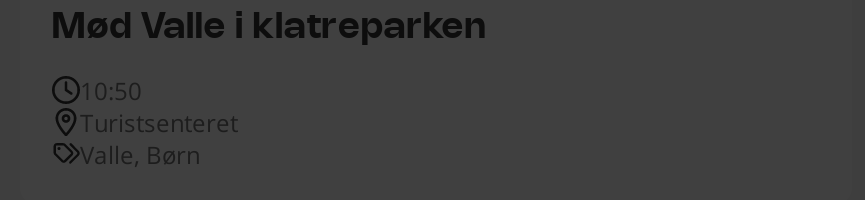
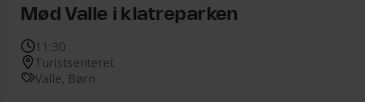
[80,74,142,108] 10:50 -> [35,38,66,55] 11:30

